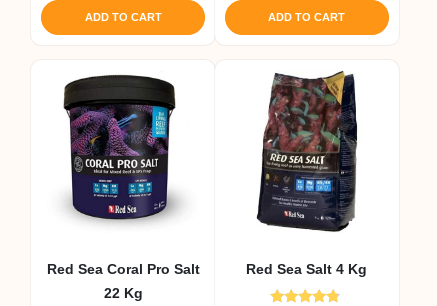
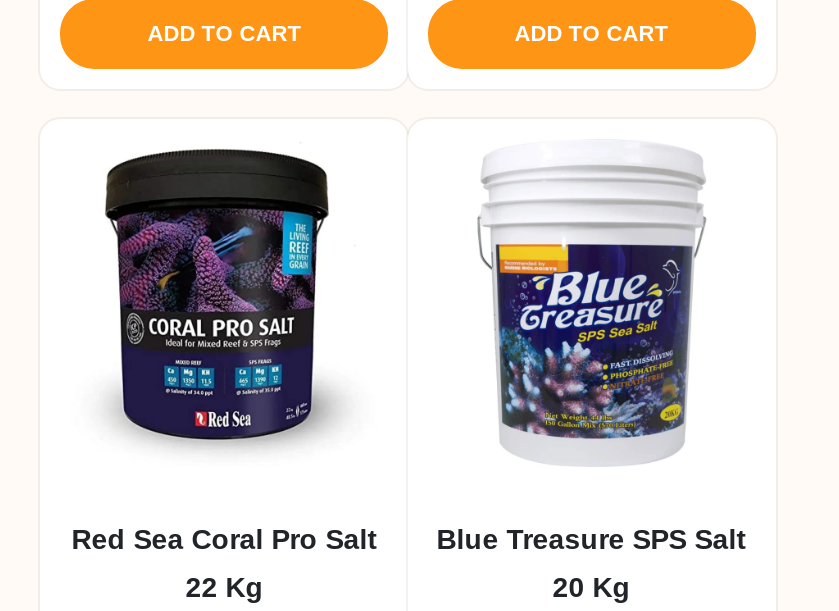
[246,70,367,277] [image] | Red Sea Salt 4 Kg -> [437,144,747,602] [image] | Blue Treasure SPS Salt | 20 Kg

